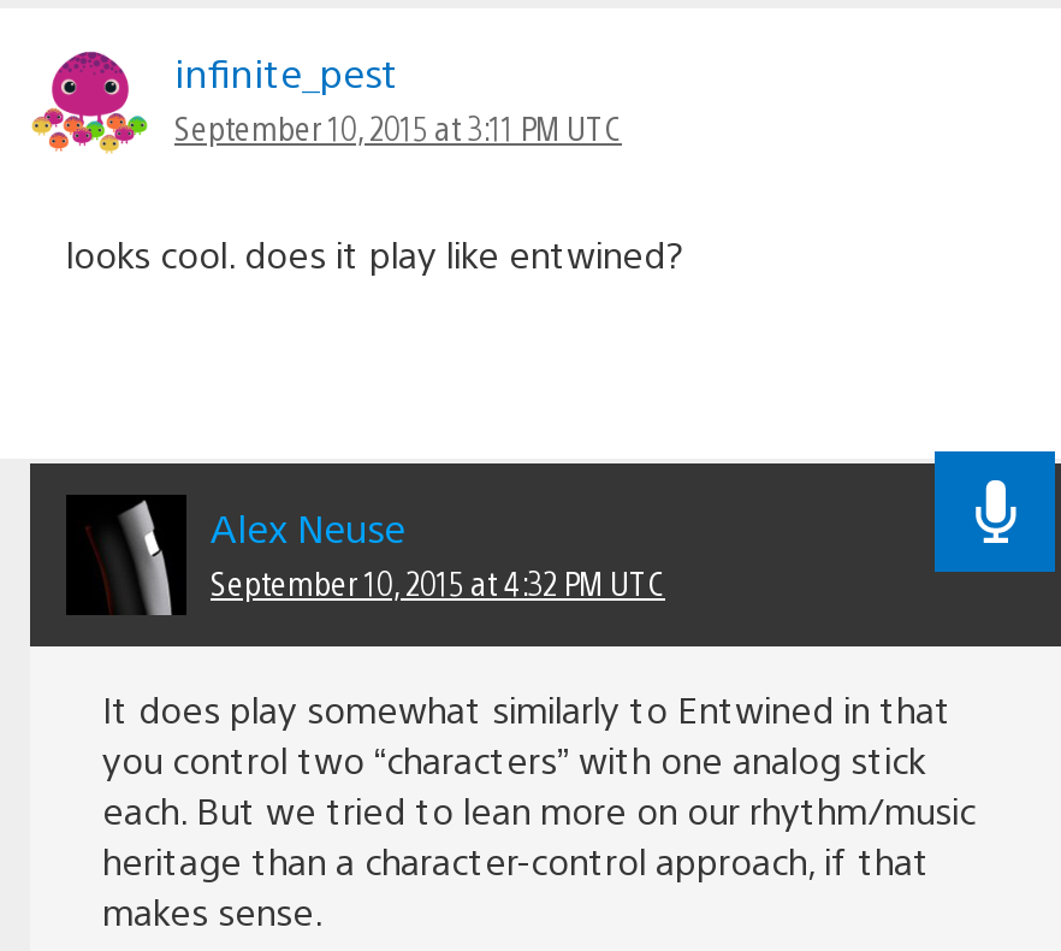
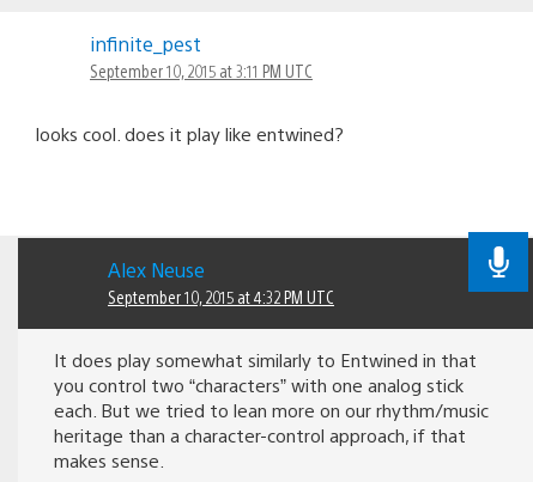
[30,49,150,155] [image] -> none
[66,495,186,618] [image] -> none

